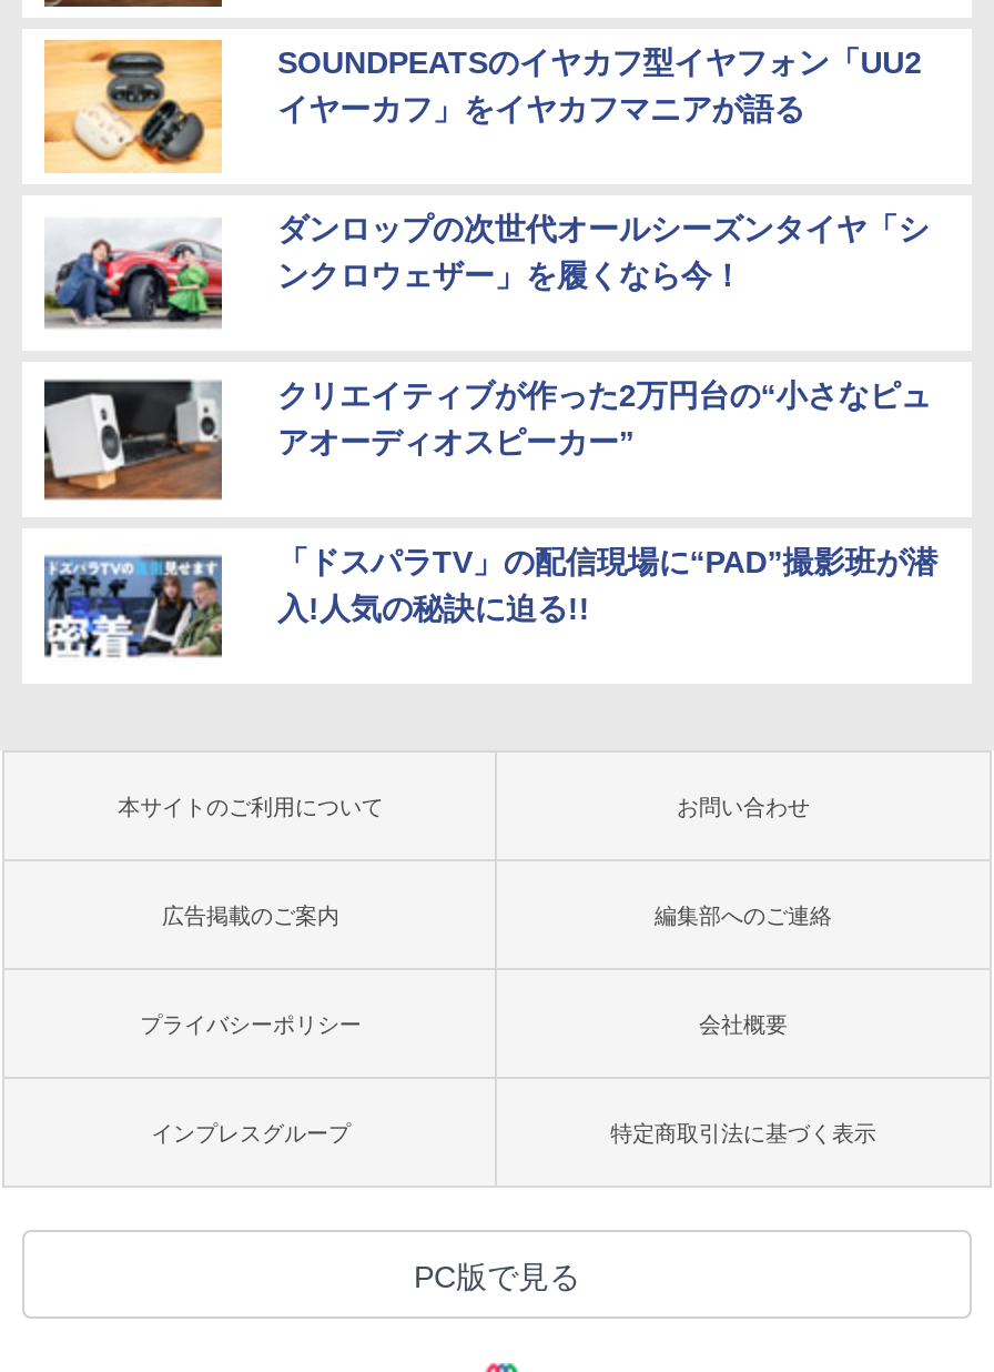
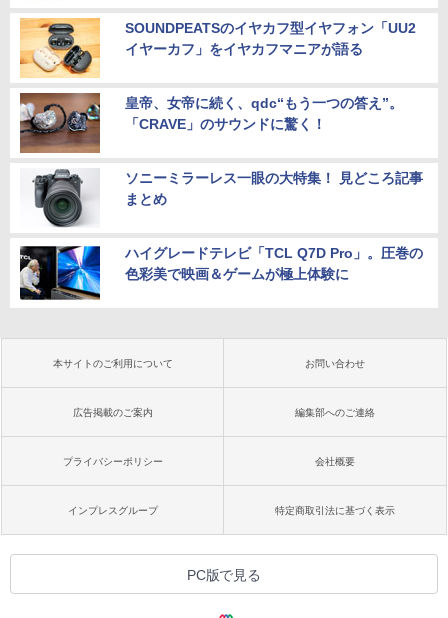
[44,206,929,340] [image] | ダンロップの次世代オールシーズンタイヤ「シ | ンクロウェザー」を履くなら今！ -> [19,92,403,154] [image] | 皇帝、女帝に続く、qdc“もう一つの答え”。 | 「CRAVE」のサウンドに驚く！
[42,375,931,504] [image] | クリエイティブが作った2万円台の“小さなピュ | アオーディオスピーカー” -> [20,168,423,228] [image] | ソニーミラーレス一眼の大特集！ 見どころ記事 | まとめ
[42,543,938,666] [image] | 「ドスパラTV」の配信現場に“PAD”撮影班が潜 | 入!人気の秘訣に迫る!! -> [19,244,423,301] [image] | ハイグレードテレビ「TCL Q7D Pro」。圧巻の | 色彩美で映画＆ゲームが極上体験に

